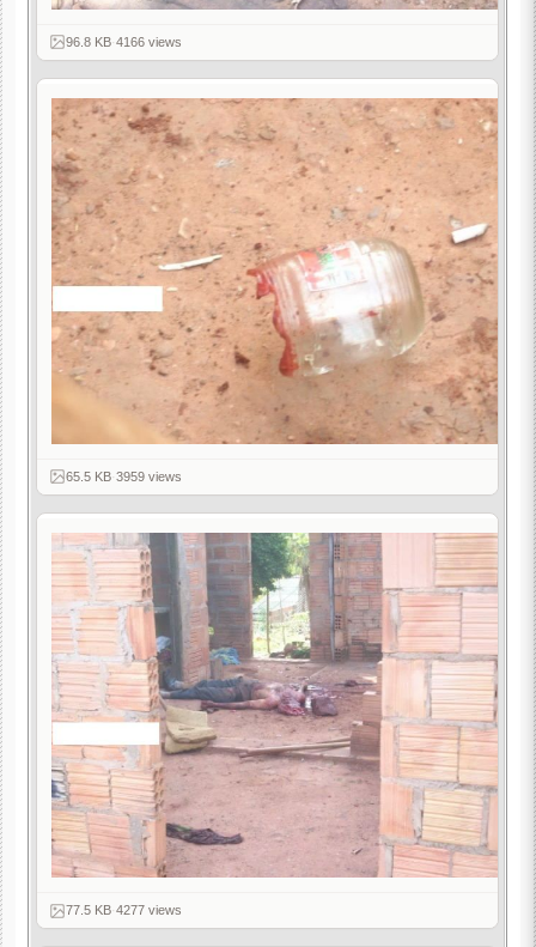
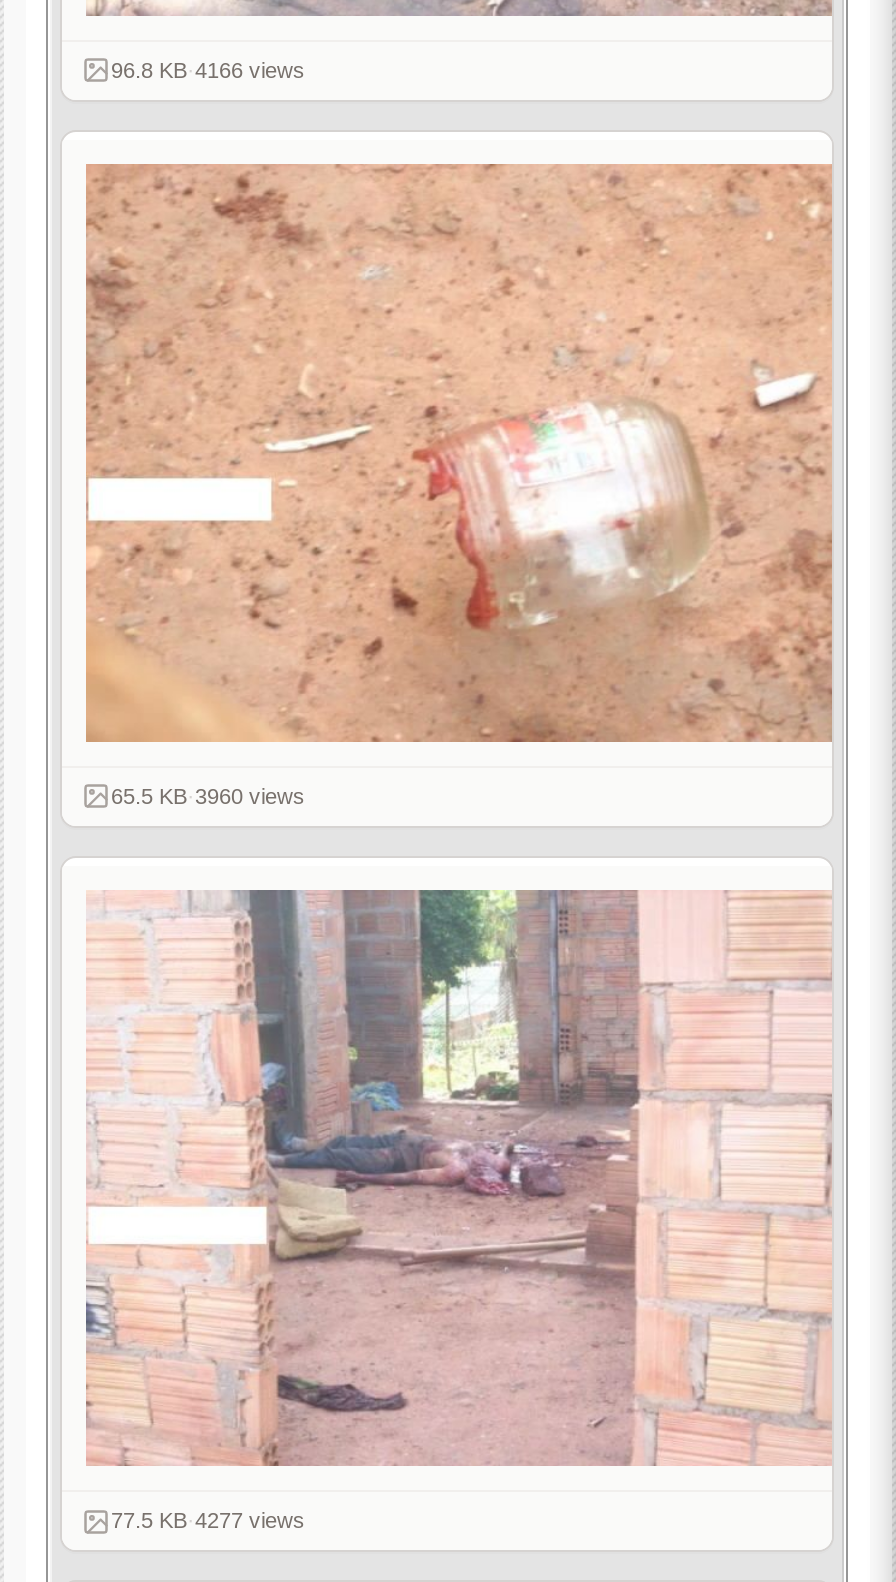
[66,469,182,483] 65.5 KB · 3959 views -> [111,783,305,807] 65.5 KB · 3960 views

